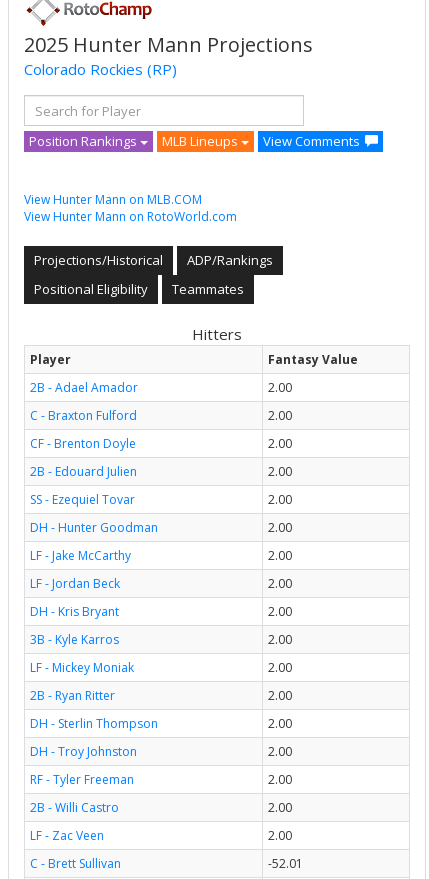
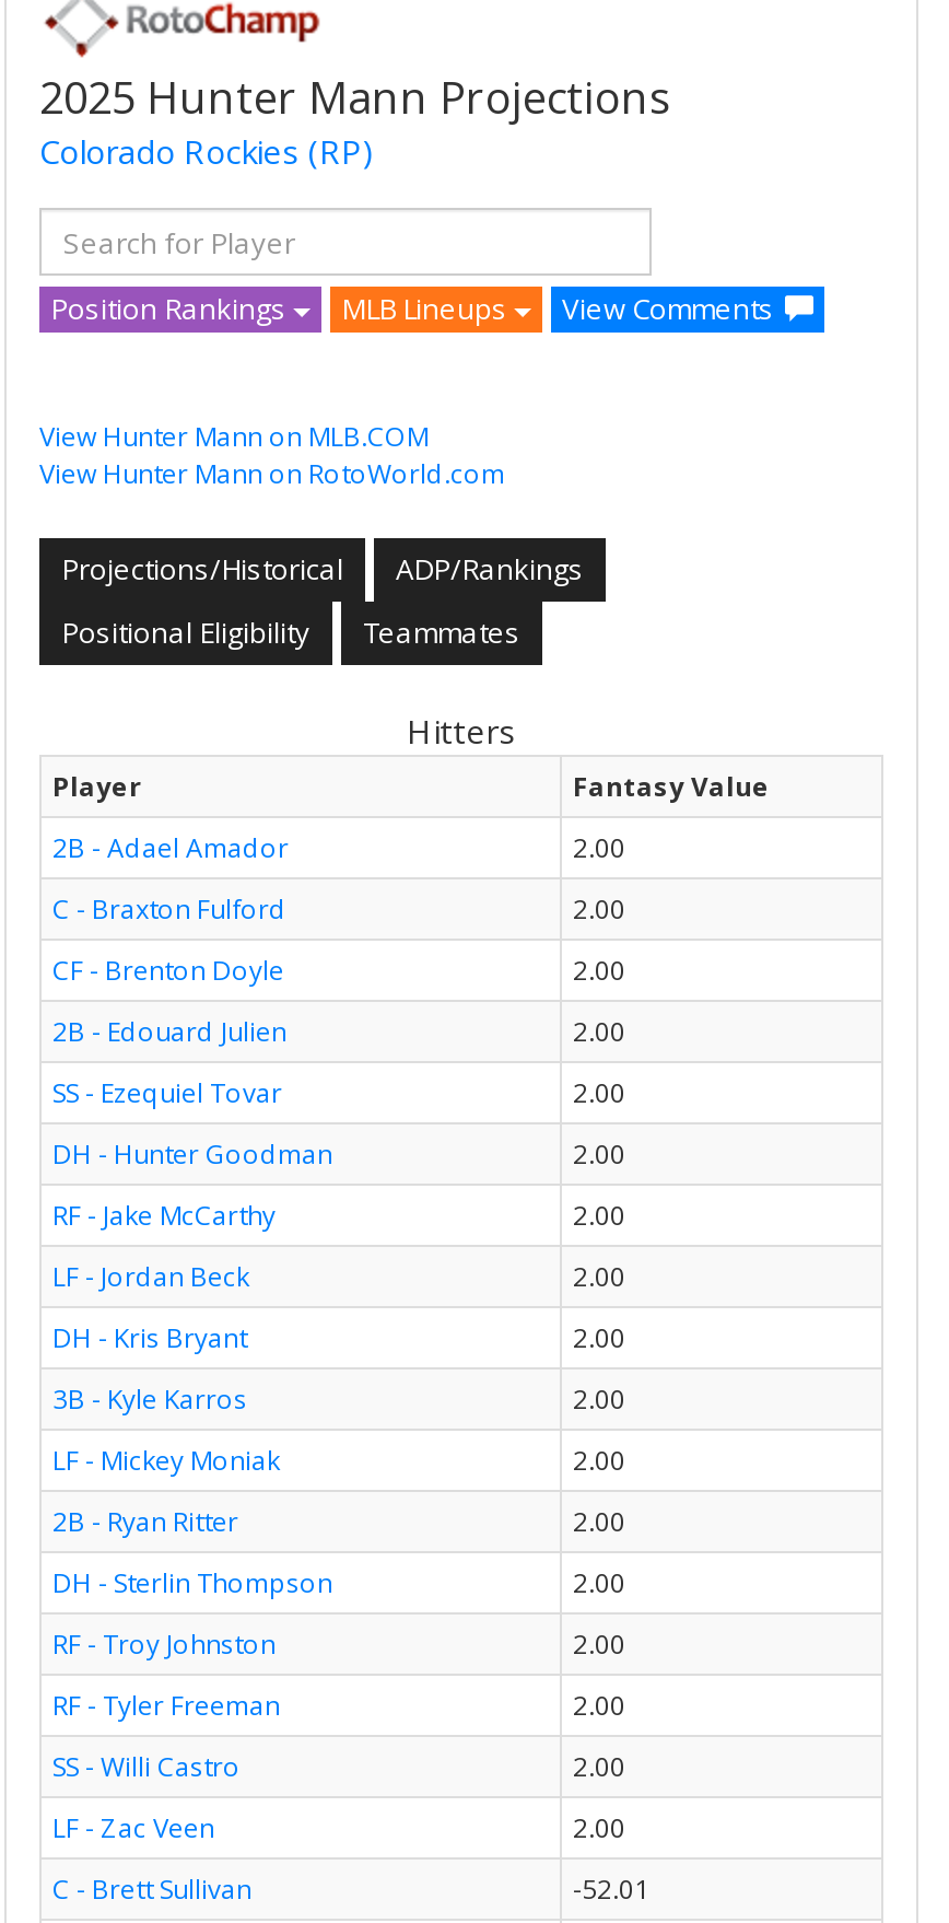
[30,547,131,564] LF - Jake McCarthy -> [52,1197,276,1234] RF - Jake McCarthy
[30,743,137,760] DH - Troy Johnston -> [52,1625,276,1663] RF - Troy Johnston
[30,799,119,816] 2B - Willi Castro -> [52,1748,241,1785] SS - Willi Castro

